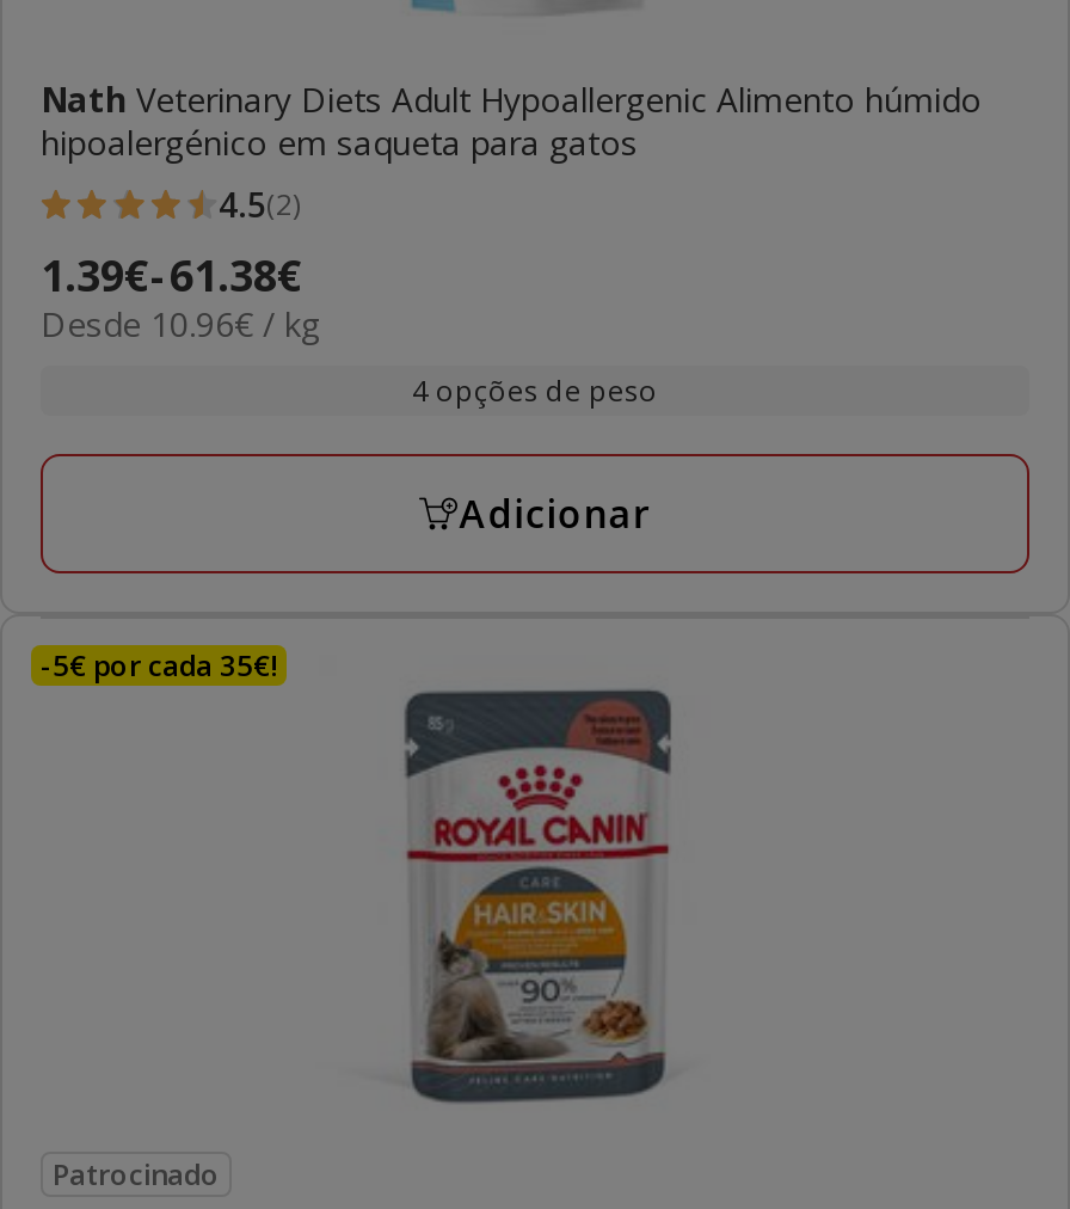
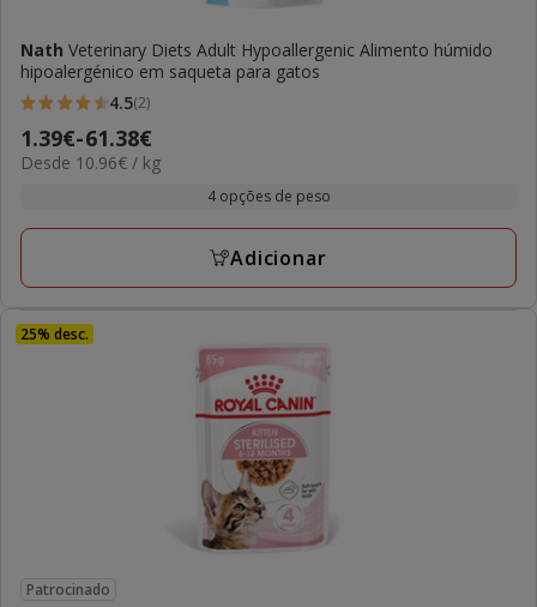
[41,645,277,686] -5€ por cada 35€! -> [20,324,89,344] 25% desc.
[358,688,674,1104] [image] -> [176,347,337,553] [image]

